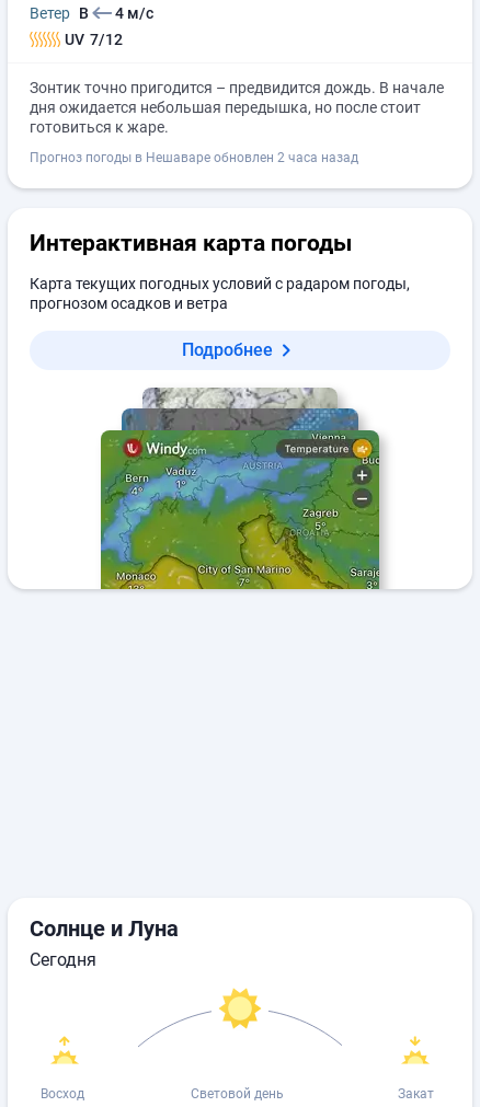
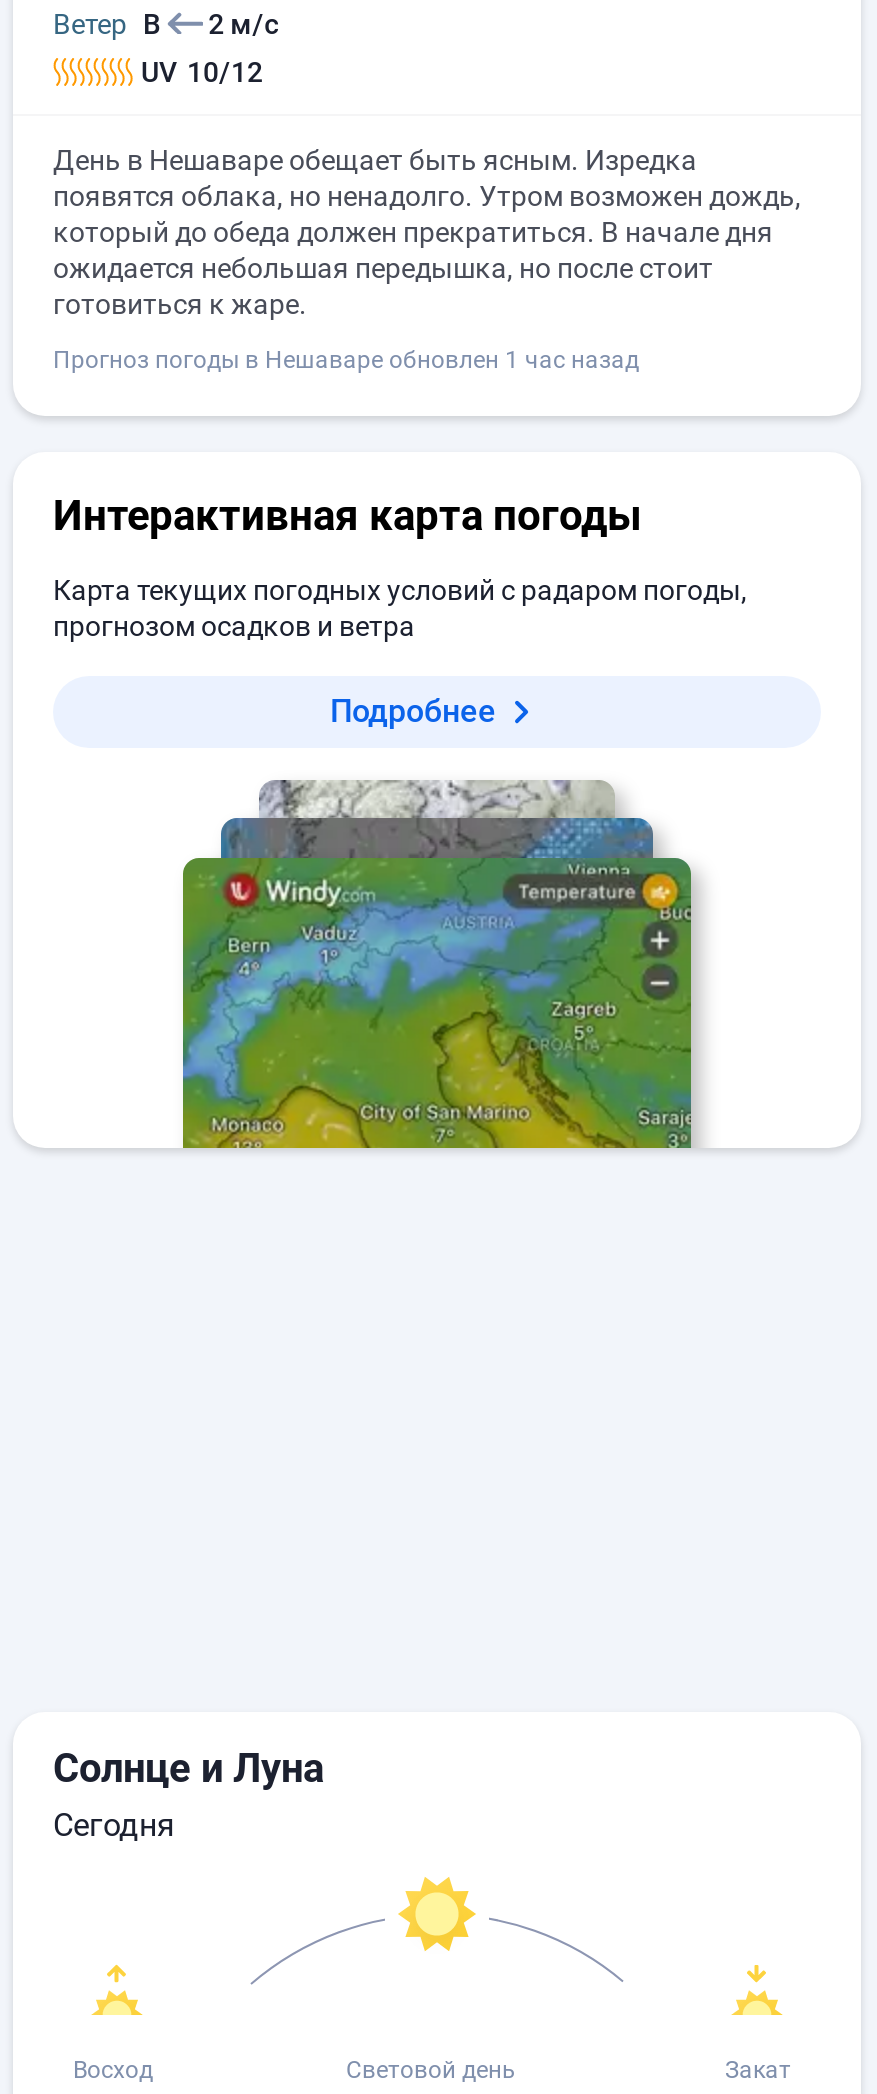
[30,4,153,22] Ветер В 4 м/с -> [53,8,278,40] Ветер В 2 м/с
[65,31,123,48] UV 7/12 -> [141,56,263,88] UV 10/12
[30,79,444,116] Зонтик точно пригодится – предвидится дождь. В начале | дня ожидается небольшая передышка, но после стоит -> [53,144,801,284] День в Нешаваре обещает быть ясным. Изредка | появятся облака, но ненадолго. Утром возможен дождь, | который до обеда должен прекратиться. В начале дня | ожидается небольшая передышка, но после стоит
[30,150,358,165] Прогноз погоды в Нешаваре обновлен 2 часа назад -> [53,346,639,374] Прогноз погоды в Нешаваре обновлен 1 час назад

